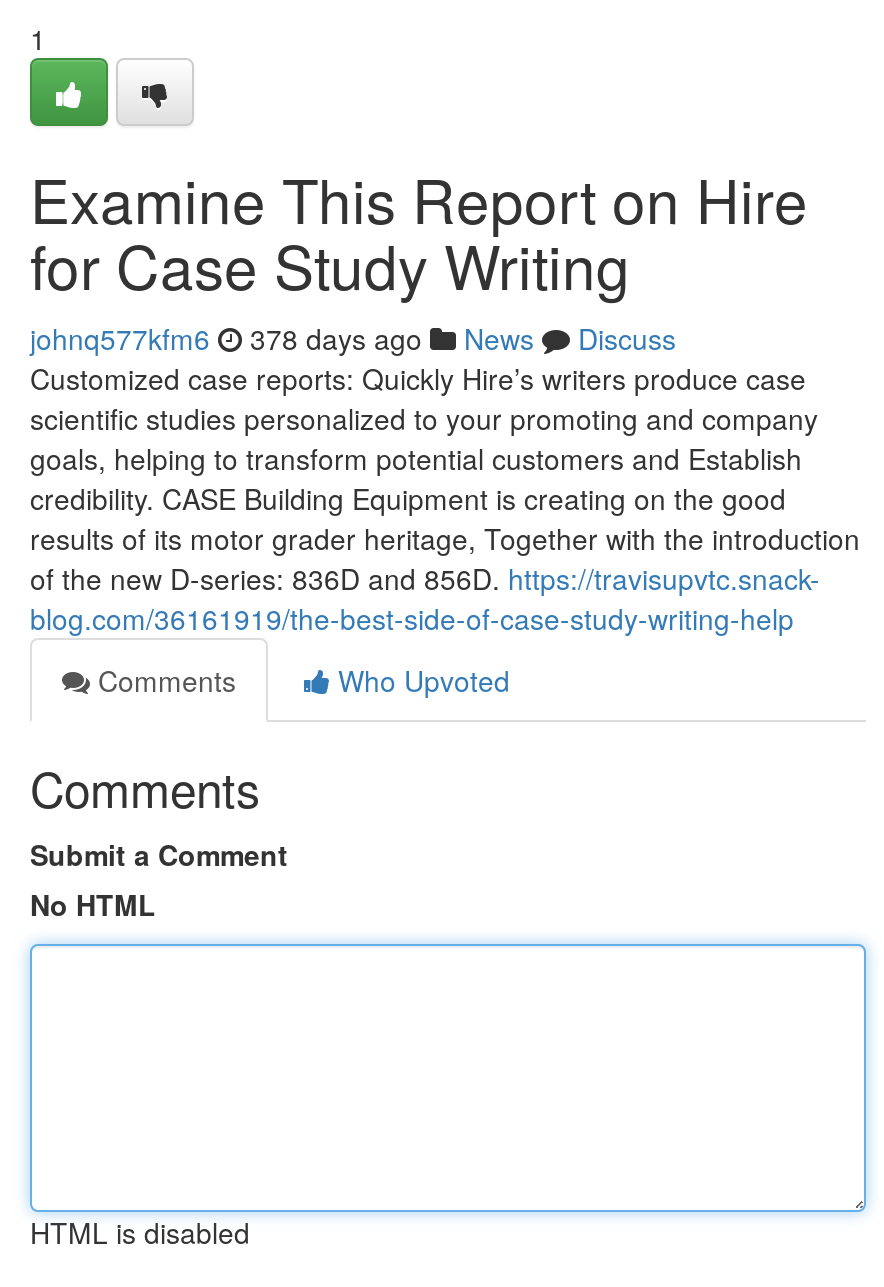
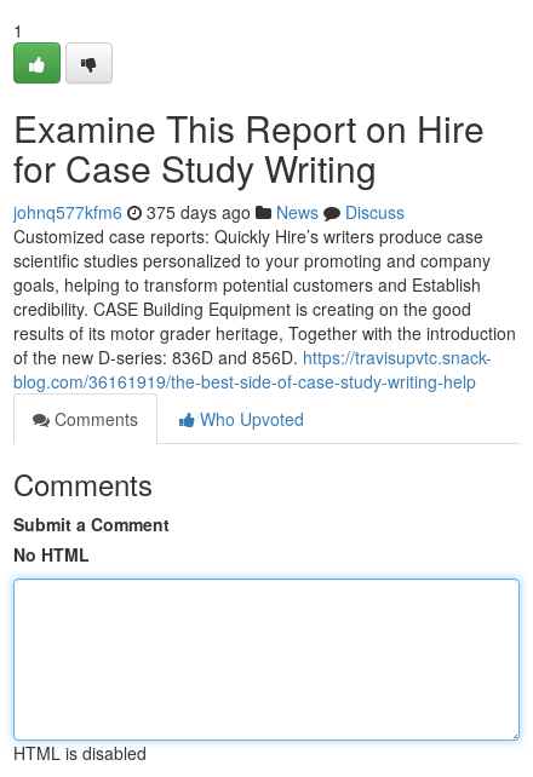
[30,318,676,358] johnq577kfm6 378 days ago News Discuss -> [13,200,405,224] johnq577kfm6 375 days ago News Discuss

